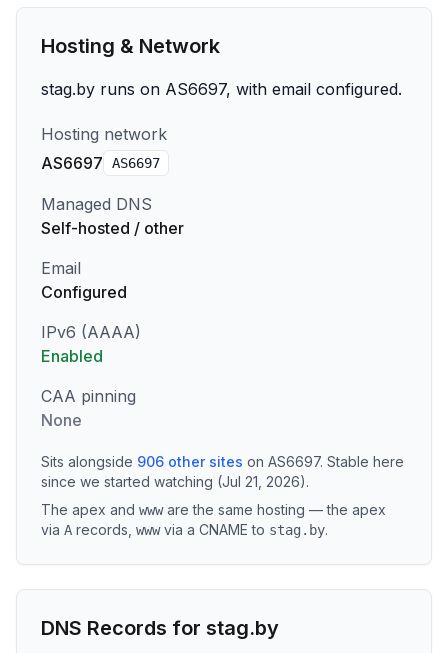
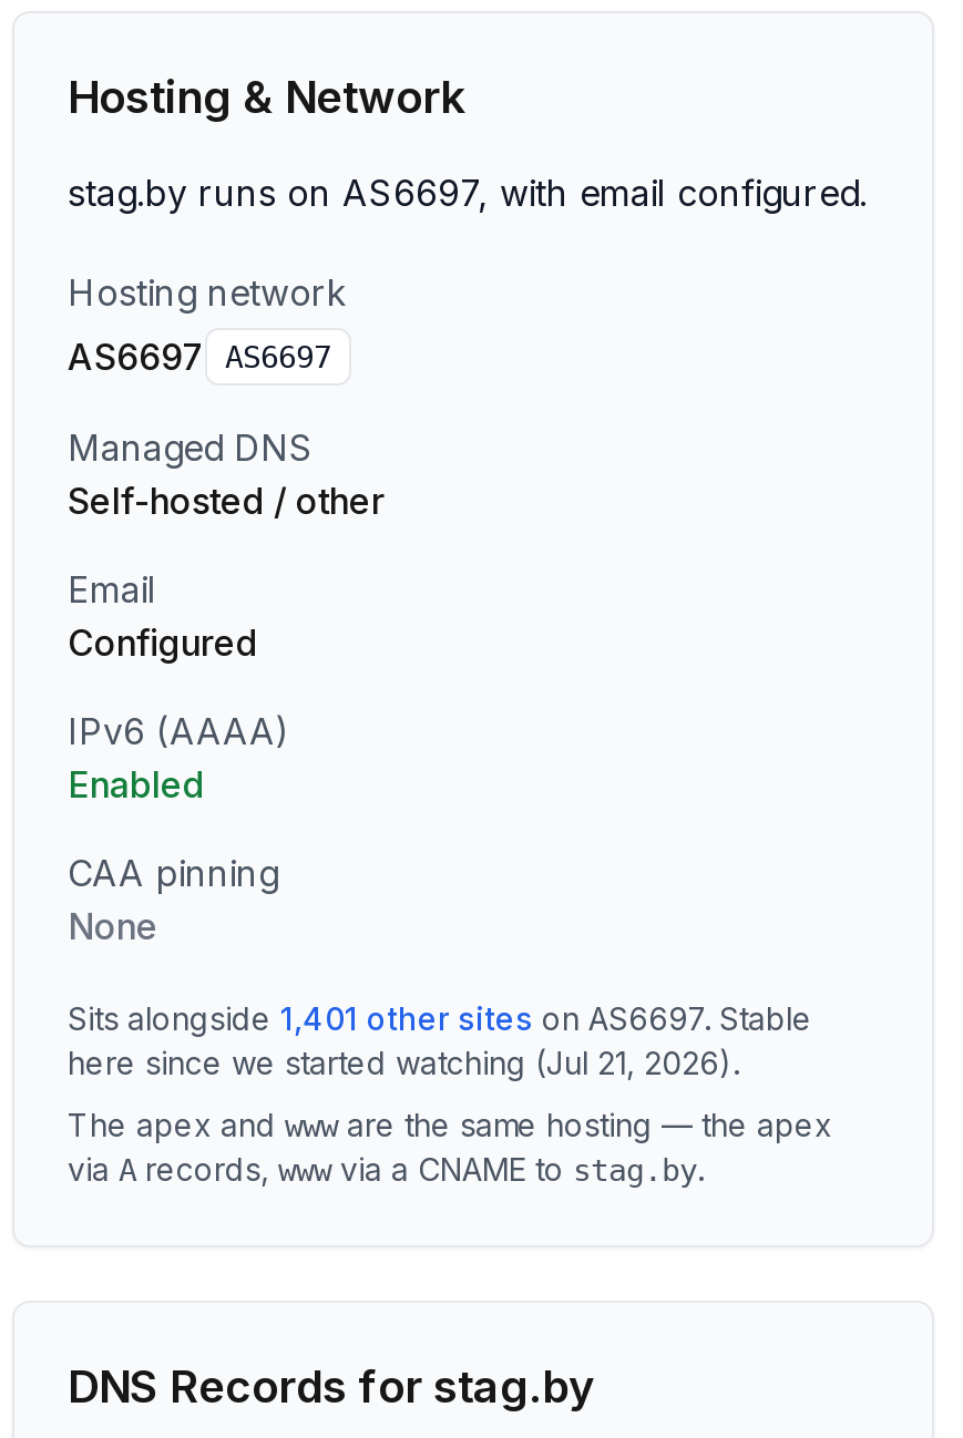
[41,453,404,490] Sits alongside 906 other sites on AS6697. Stable here | since we started watching (Jul 21, 2026). -> [68,999,812,1081] Sits alongside 1,401 other sites on AS6697. Stable | here since we started watching (Jul 21, 2026).

